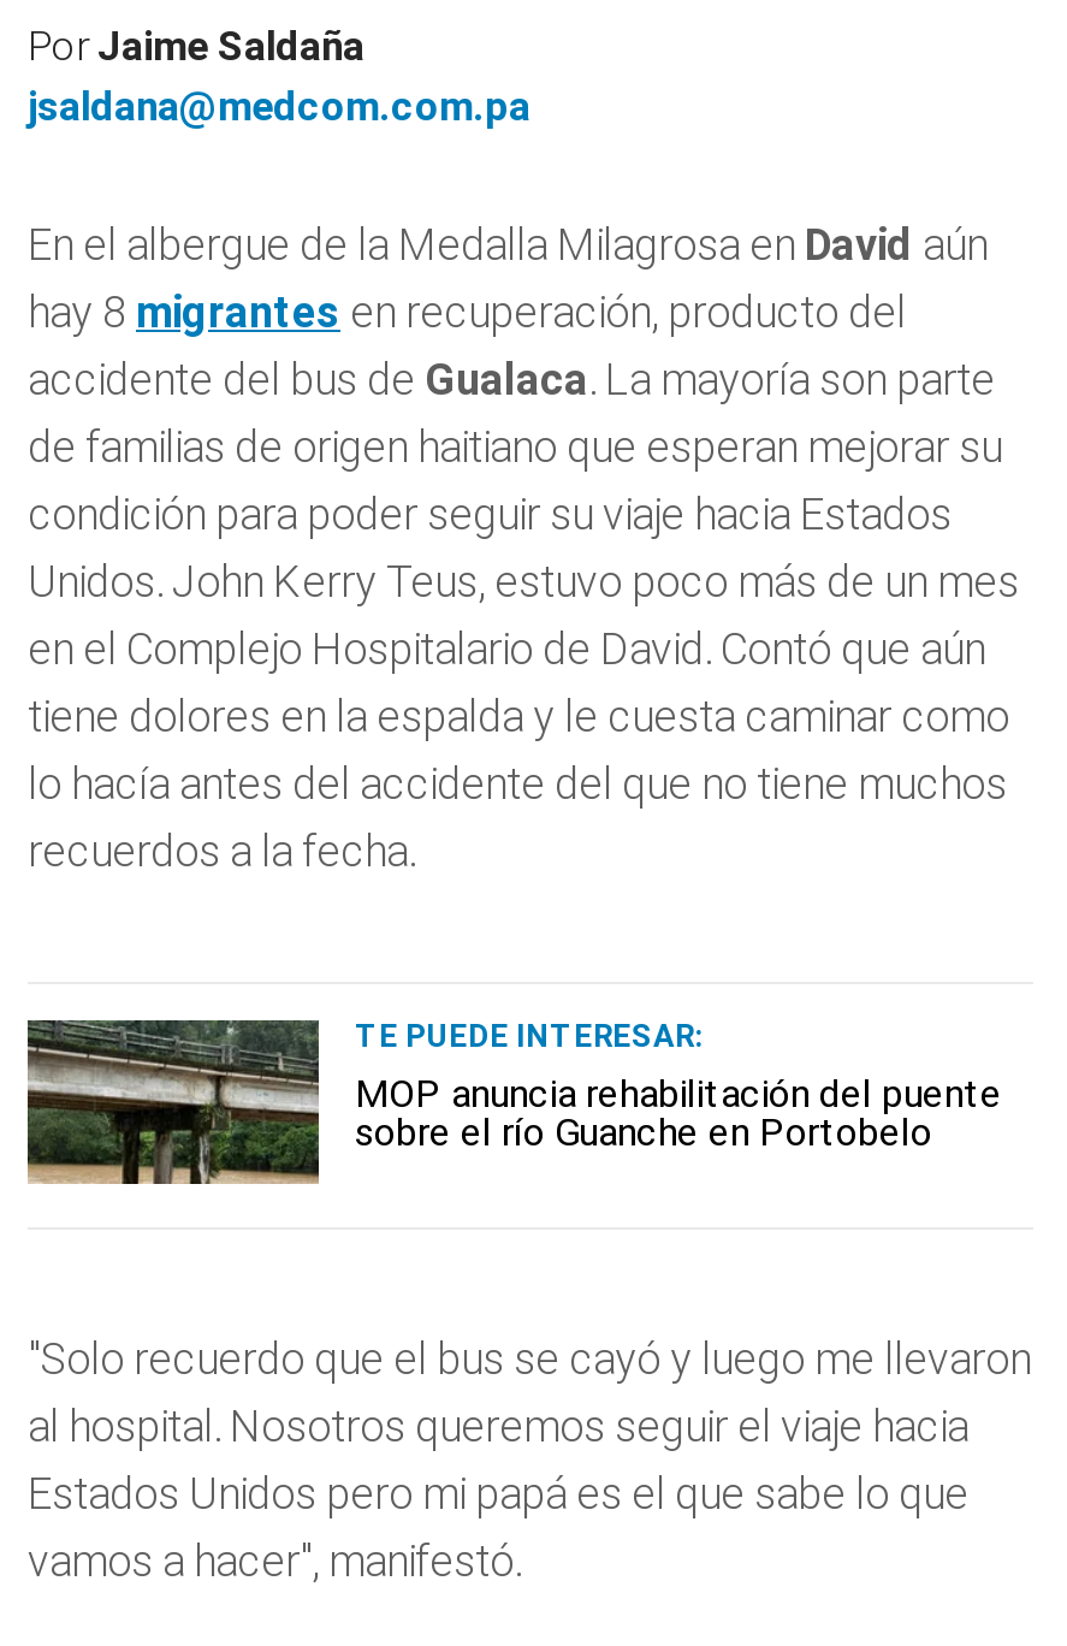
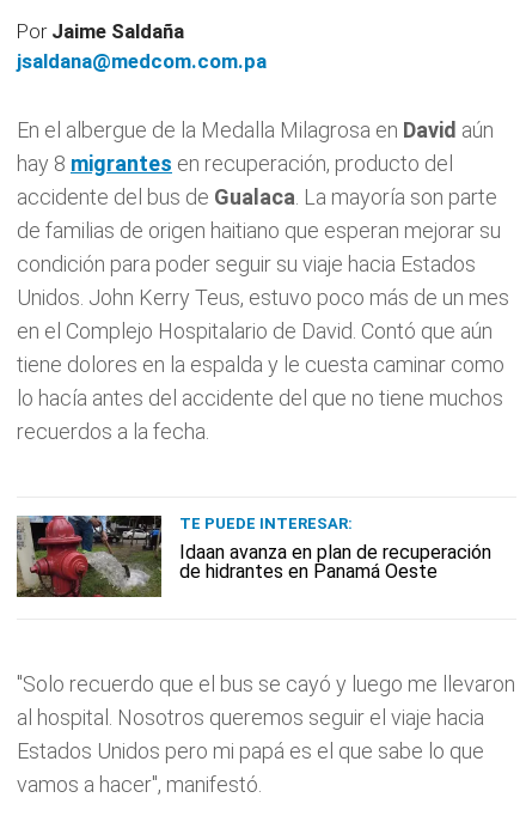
[25,1018,1002,1186] [image] | MOP anuncia rehabilitación del puente | sobre el río Guanche en Portobelo -> [16,514,491,598] [image] | Idaan avanza en plan de recuperación | de hidrantes en Panamá Oeste

